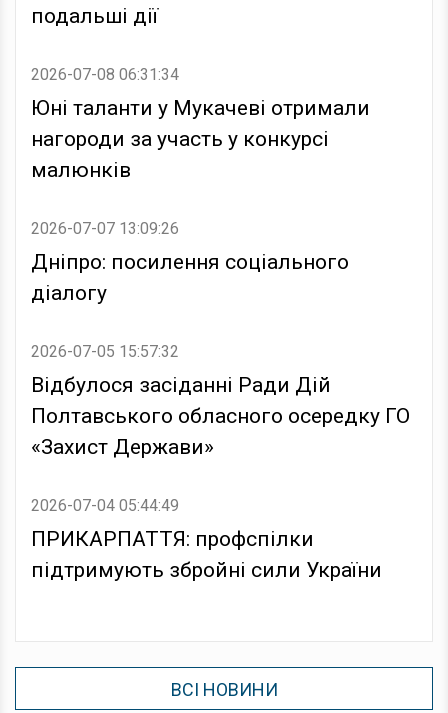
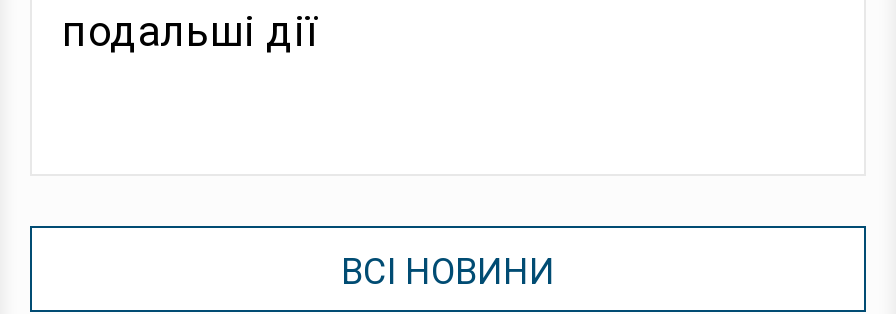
[31,65,410,582] 2026-07-08 06:31:34 | Юні таланти у Мукачеві отримали | нагороди за участь у конкурсі | малюнків | 2026-07-07 13:09:26 | Дніпро: посилення соціального | діалогу | 2026-07-05 15:57:32 | Відбулося засіданні Ради Дій | Полтавського обласного осередку ГО | «Захист Держави» | 2026-07-04 05:44:49 | ПРИКАРПАТТЯ: профспілки | підтримують збройні сили України -> none

